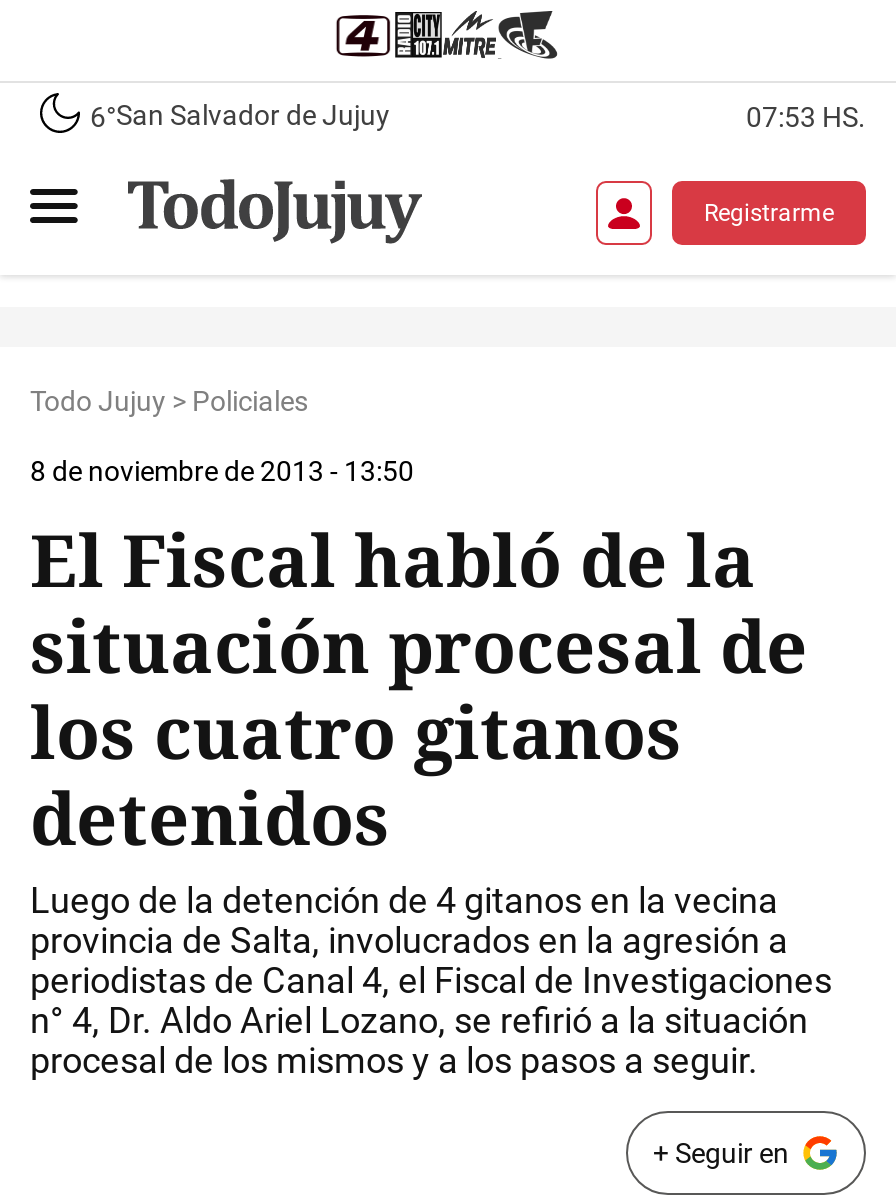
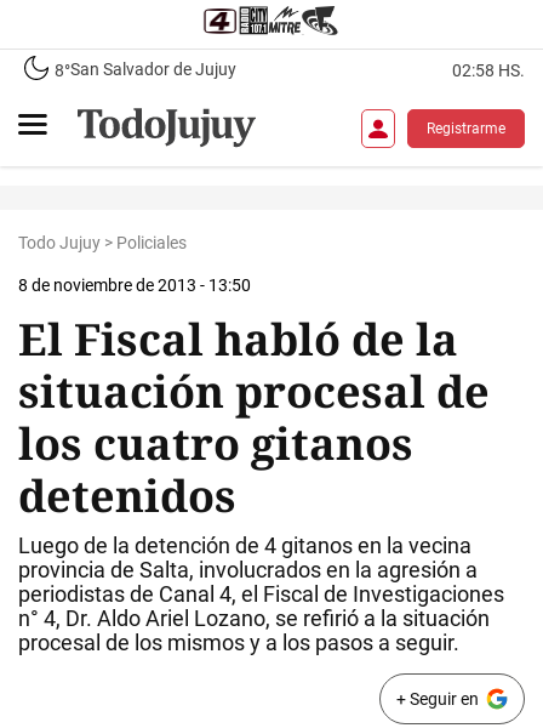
[90,99,390,132] 6°San Salvador de Jujuy -> [55,59,236,79] 8°San Salvador de Jujuy
[746,100,866,132] 07:53 HS. -> [452,60,525,79] 02:58 HS.

